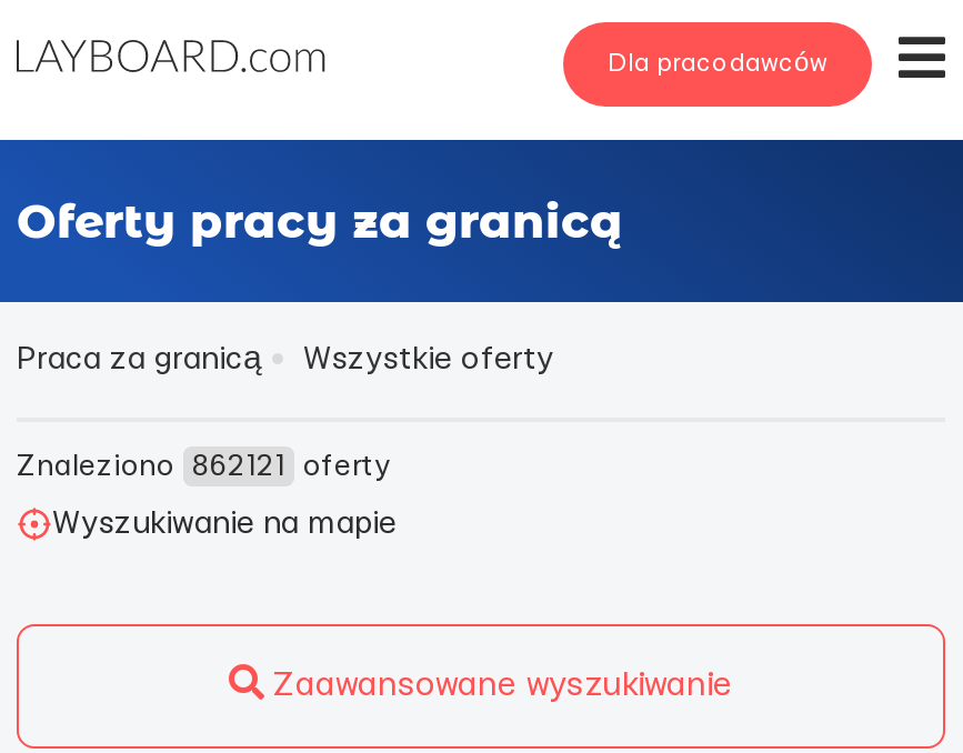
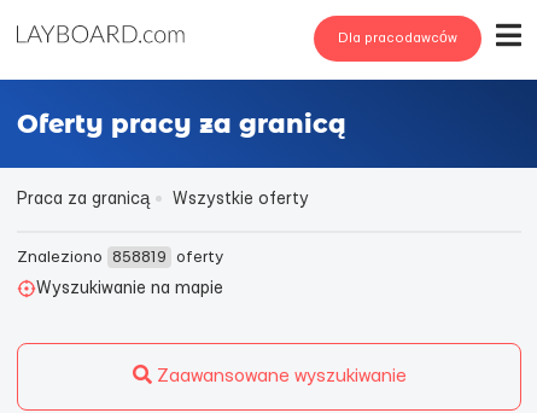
[17,451,390,482] Znaleziono 862121 oferty -> [17,249,223,266] Znaleziono 858819 oferty

